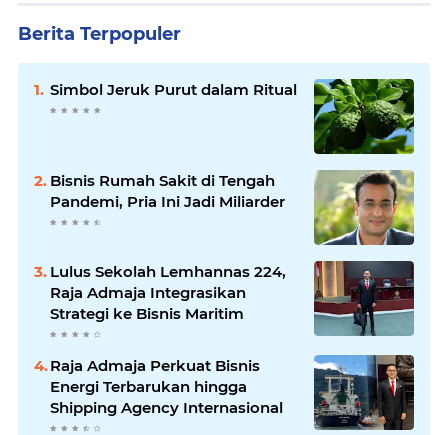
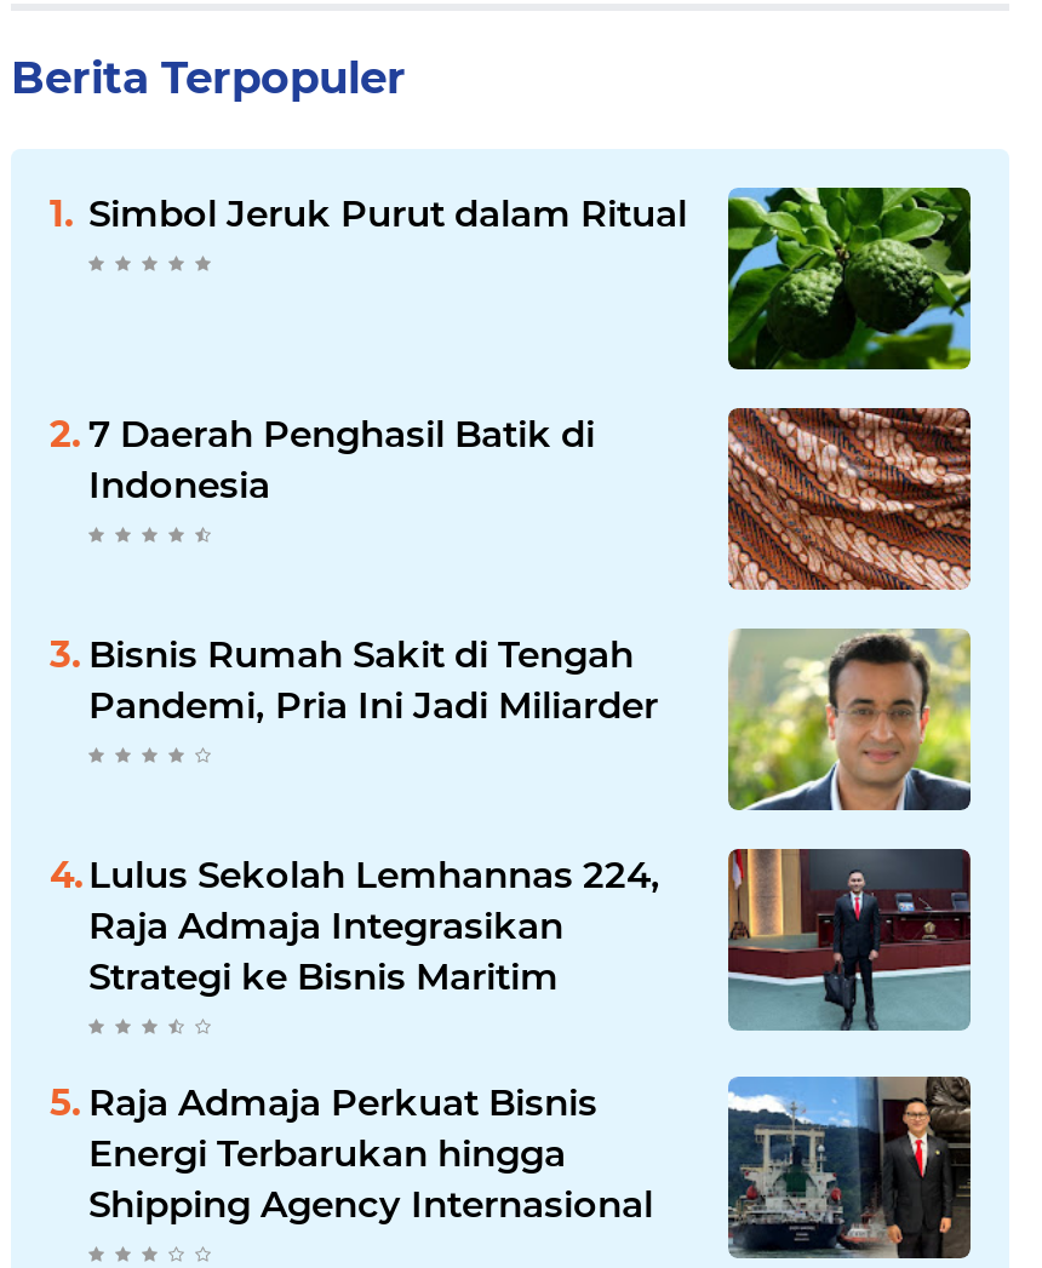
none -> [88,411,595,507] 7 Daerah Penghasil Batik di | Indonesia
none -> [728,406,973,592] [image]

